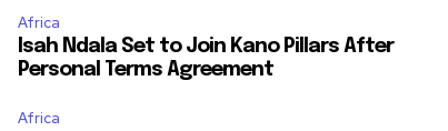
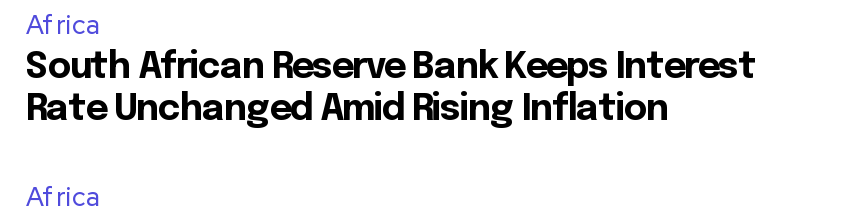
[18,37,394,80] Isah Ndala Set to Join Kano Pillars After | Personal Terms Agreement -> [26,50,756,128] South African Reserve Bank Keeps Interest | Rate Unchanged Amid Rising Inflation

